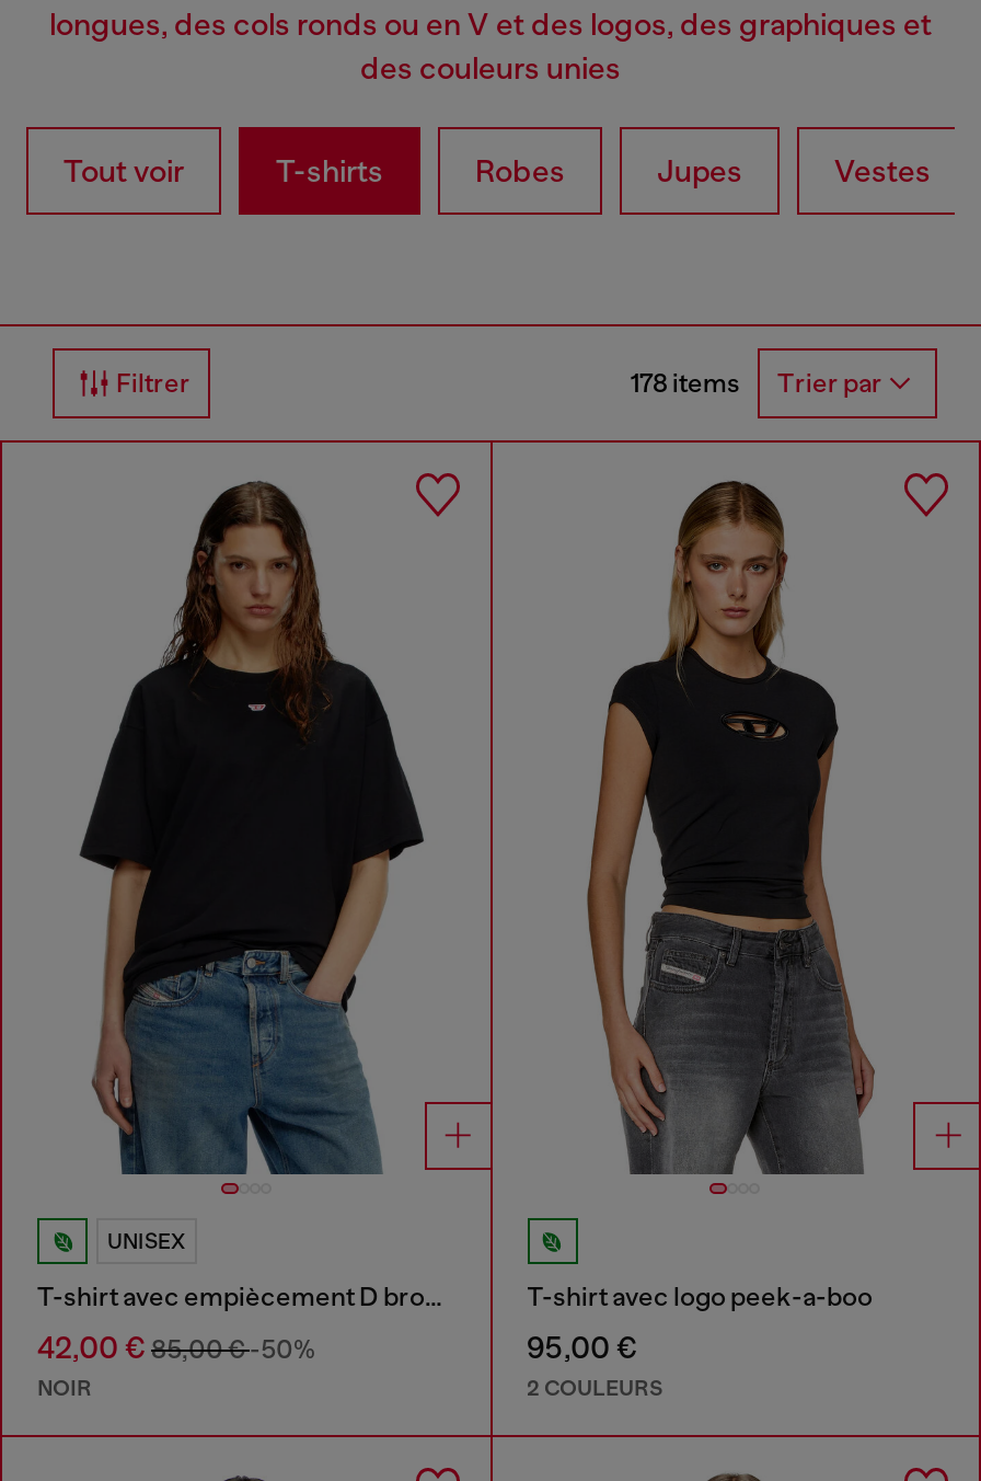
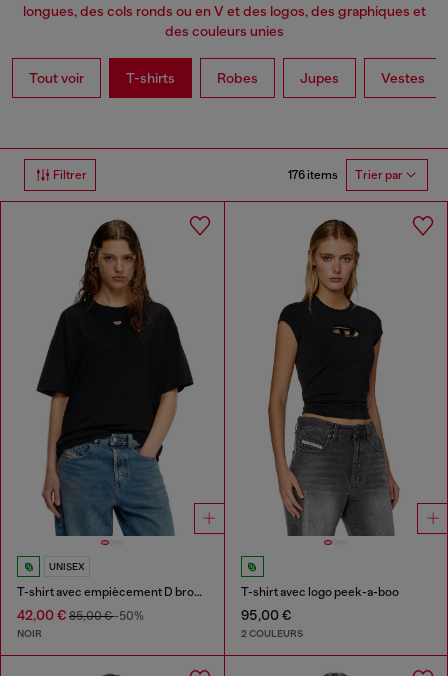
[631,368,882,400] 178 items Trier par -> [288,168,403,182] 176 items Trier par

